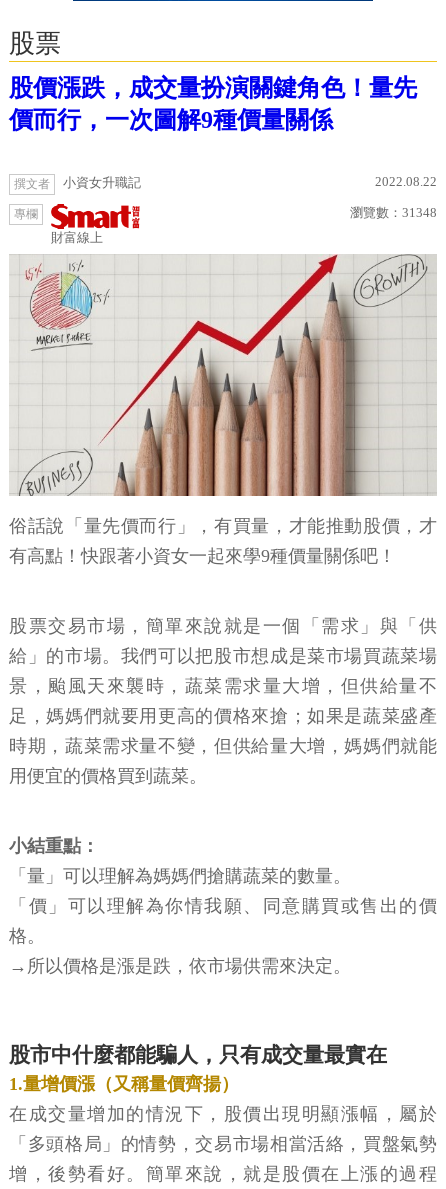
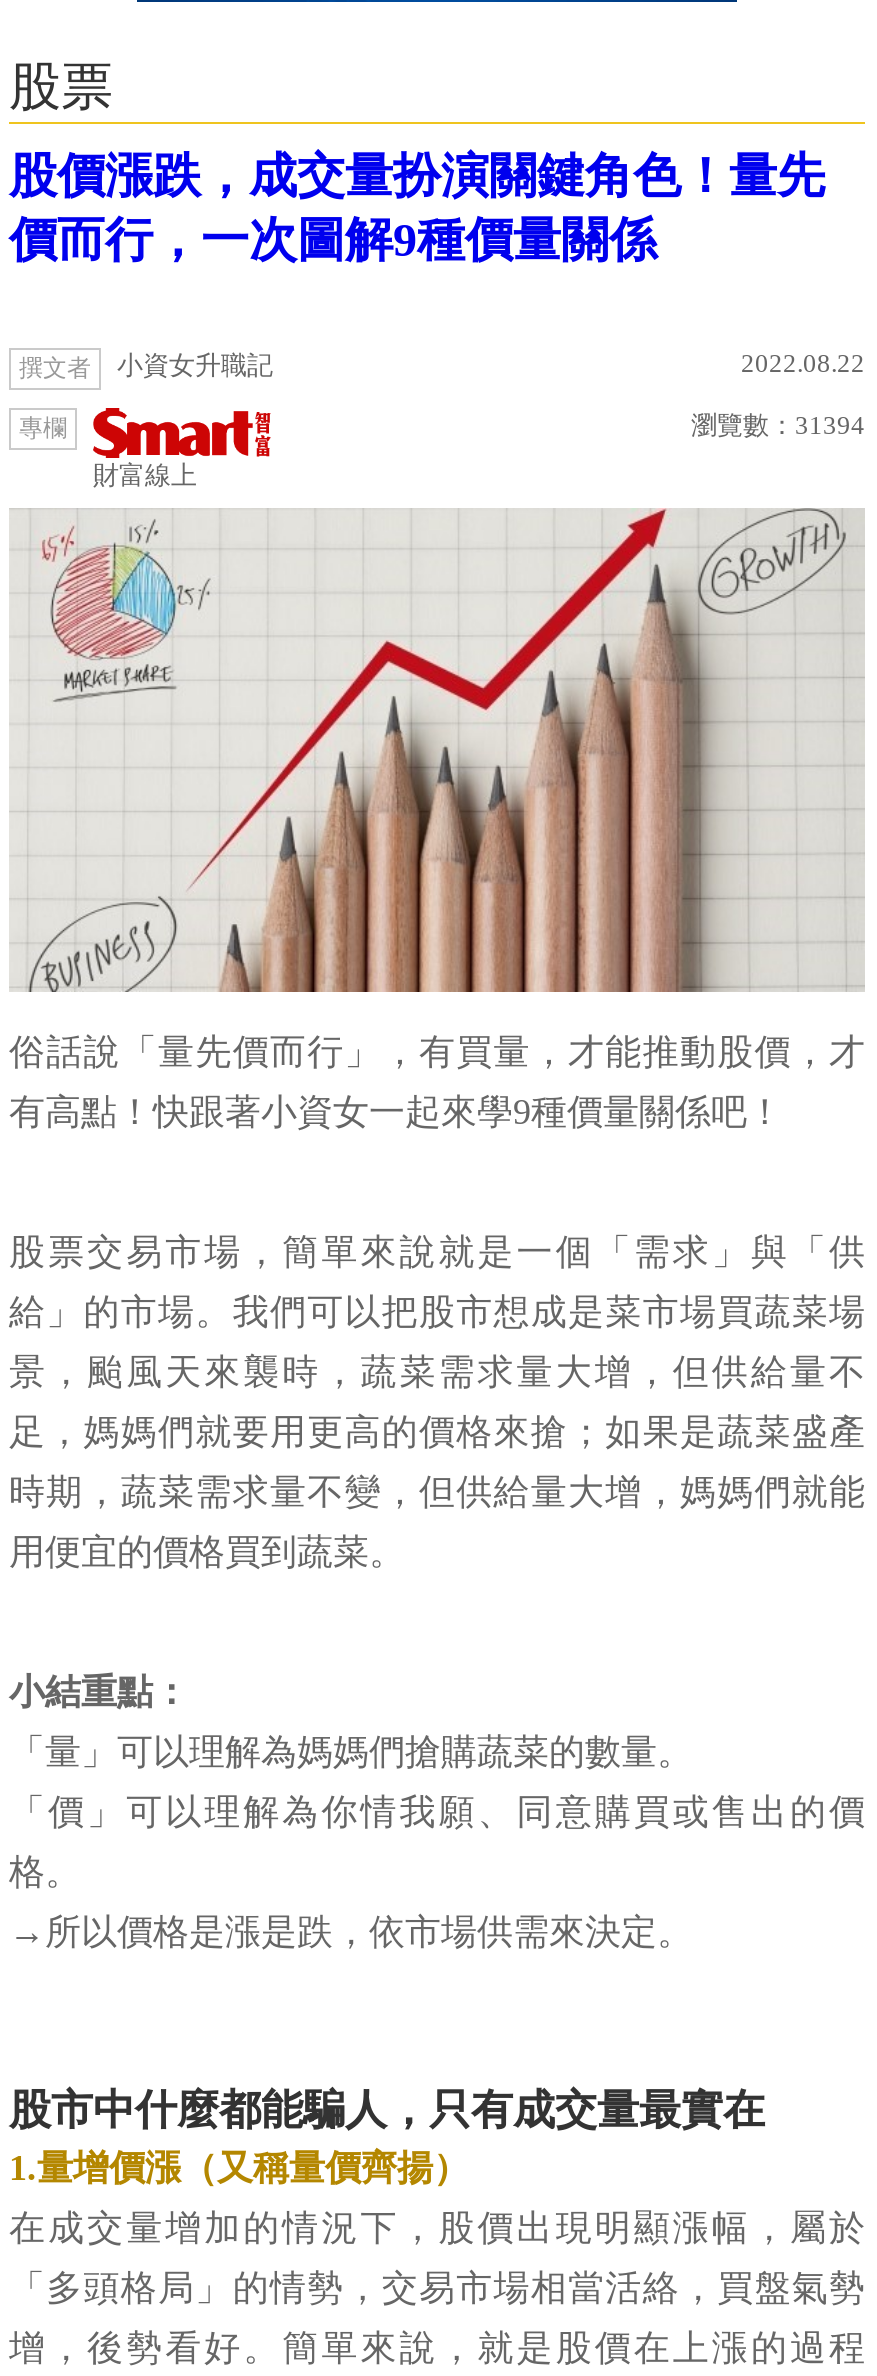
[350,205,437,220] 瀏覽數：31348 -> [691,410,865,440] 瀏覽數：31394

